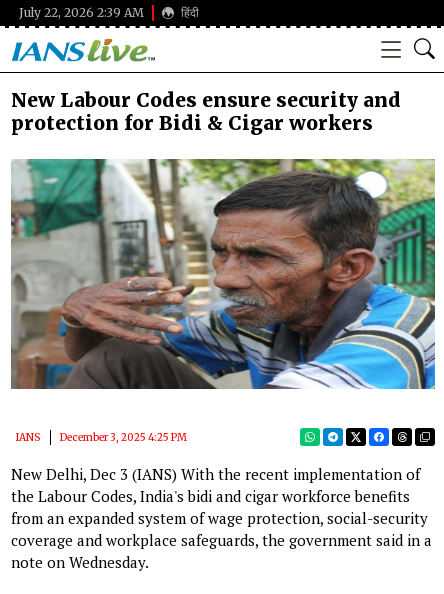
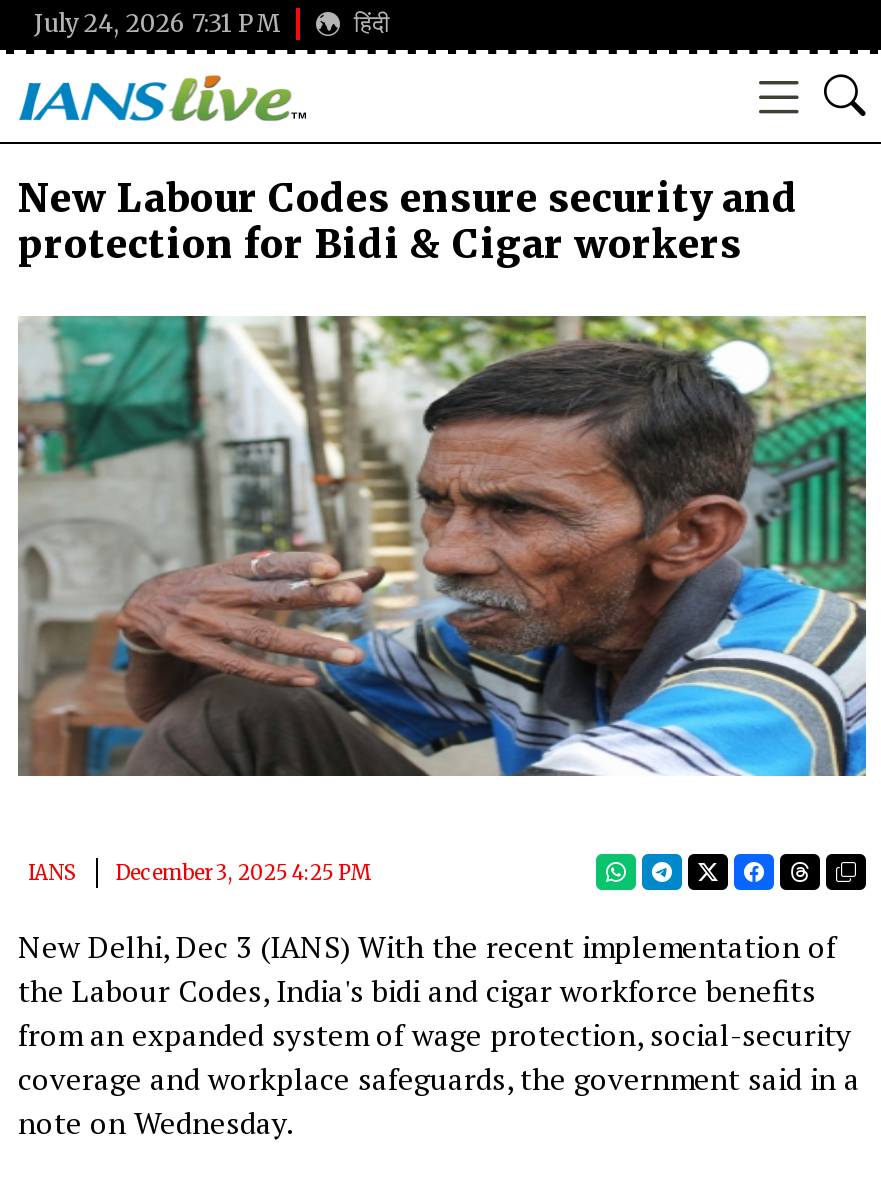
[19,5,144,20] July 22, 2026 2:39 AM -> [34,8,280,38] July 24, 2026 7:31 PM

